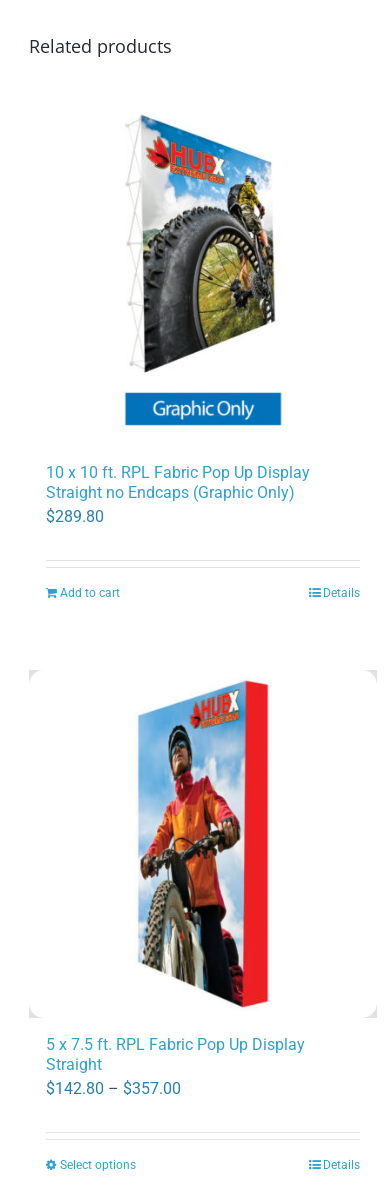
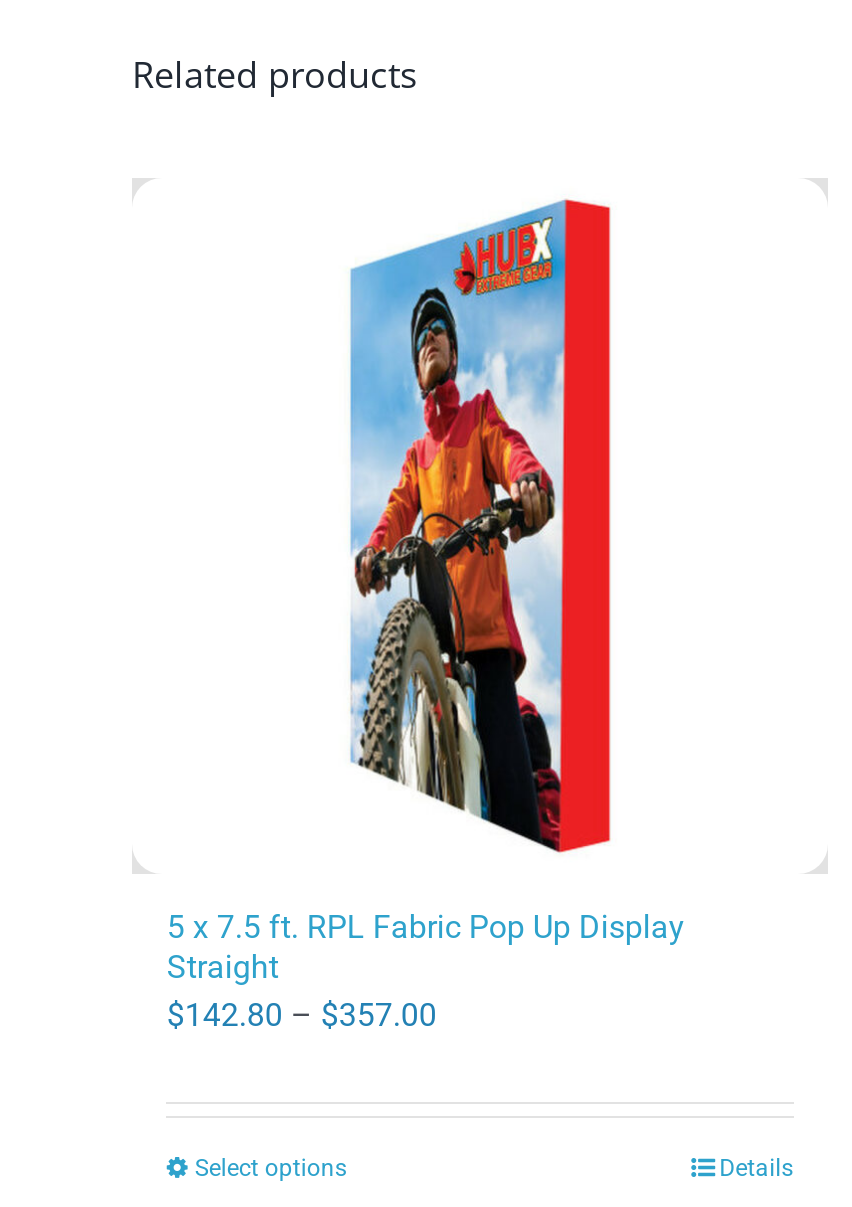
[126,114,276,373] [image] -> none
[46,391,310,526] [image] | 10 x 10 ft. RPL Fabric Pop Up Display | Straight no Endcaps (Graphic Only) | $289.80 -> none
[60,586,360,600] Add to cart | Details -> none

